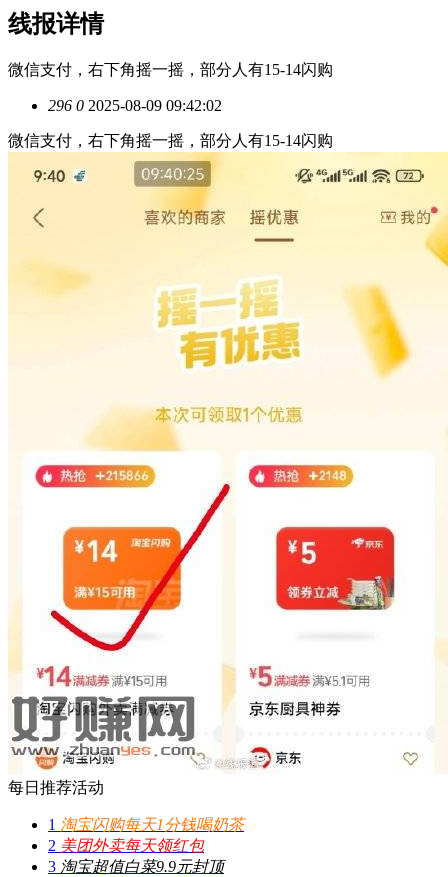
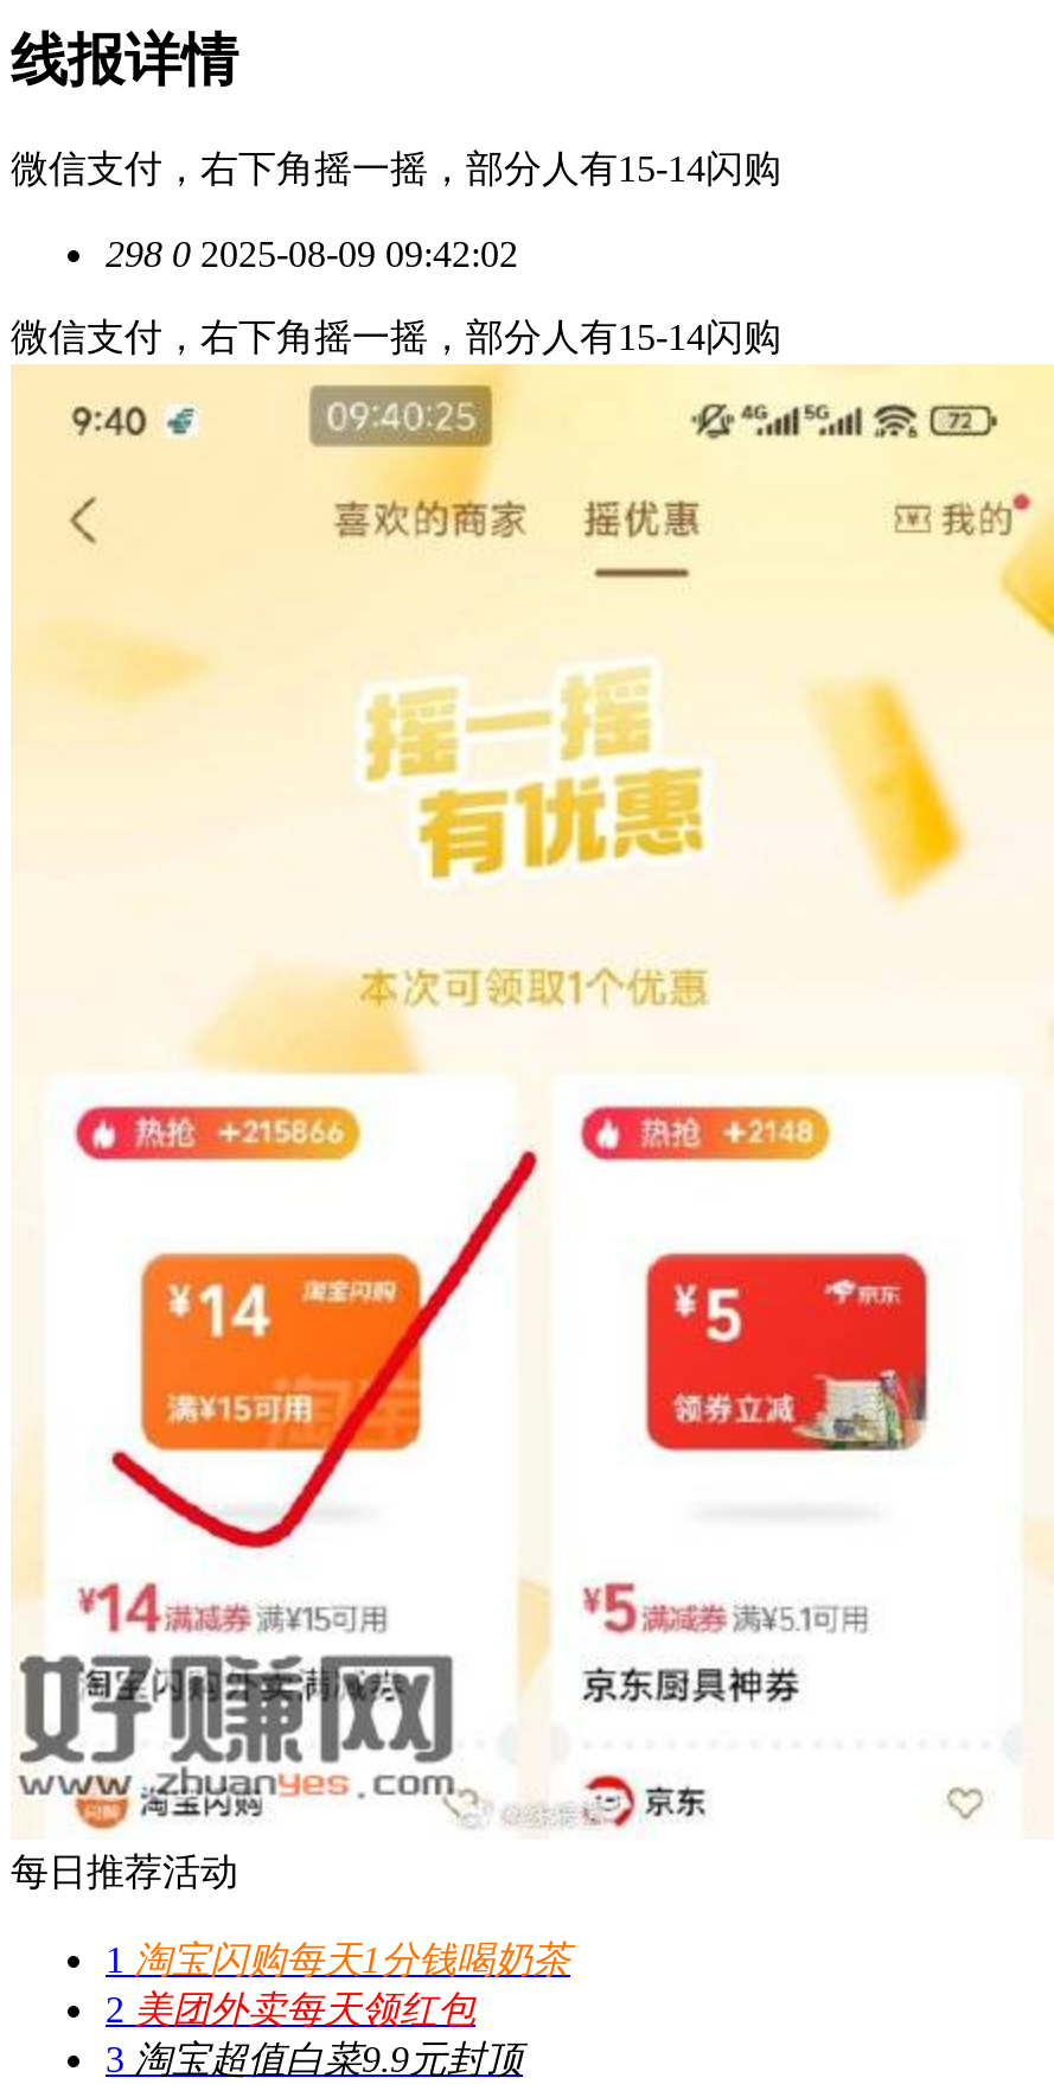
[48,97,222,114] 296 0 2025-08-09 09:42:02 -> [106,233,518,274] 298 0 2025-08-09 09:42:02

